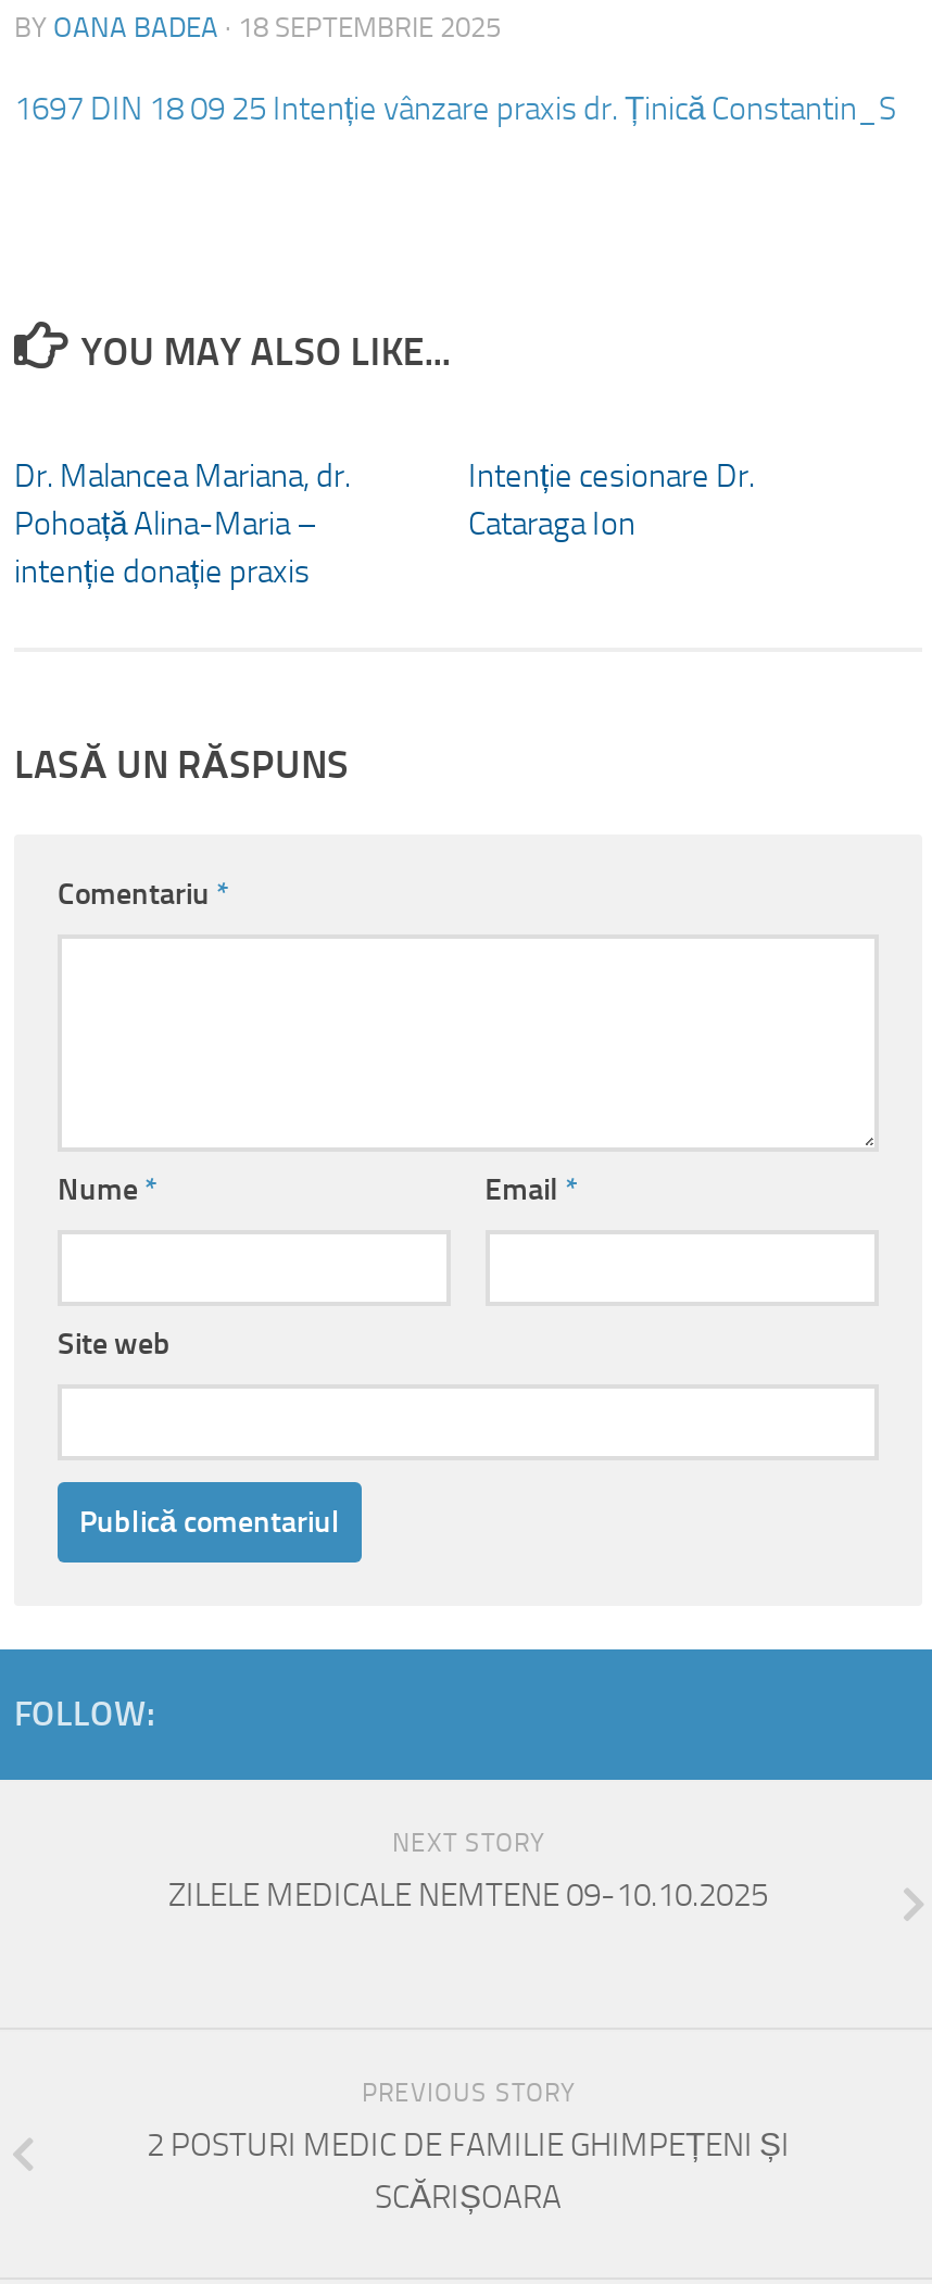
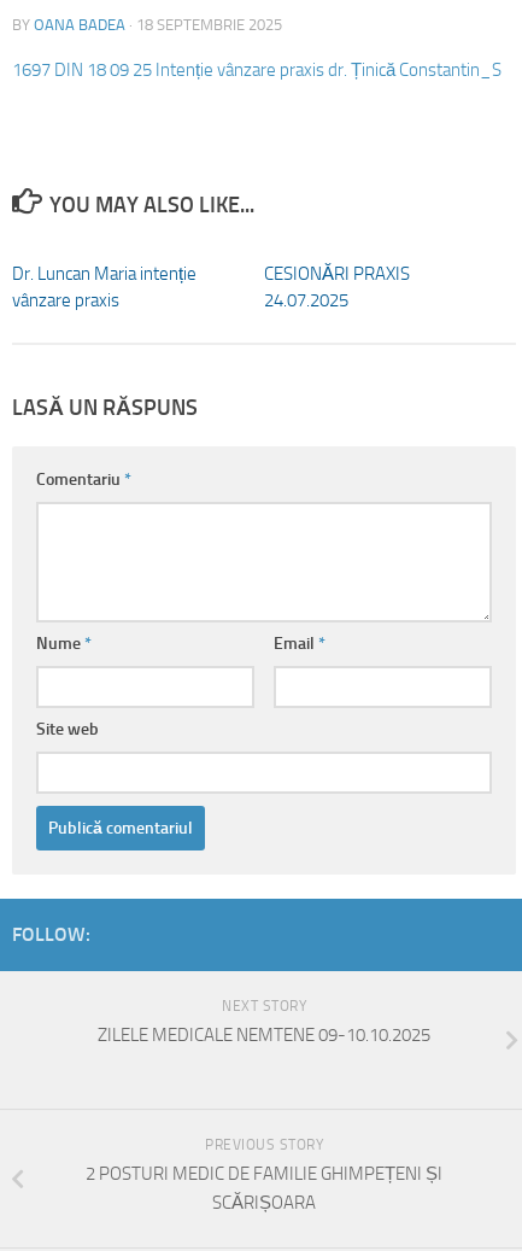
[14,456,351,591] Dr. Malancea Mariana, dr. | Pohoață Alina-Maria – | intenție donație praxis -> [12,263,197,311] Dr. Luncan Maria intenție | vânzare praxis
[468,456,755,543] Intenție cesionare Dr. | Cataraga Ion -> [264,263,410,311] CESIONĂRI PRAXIS | 24.07.2025

